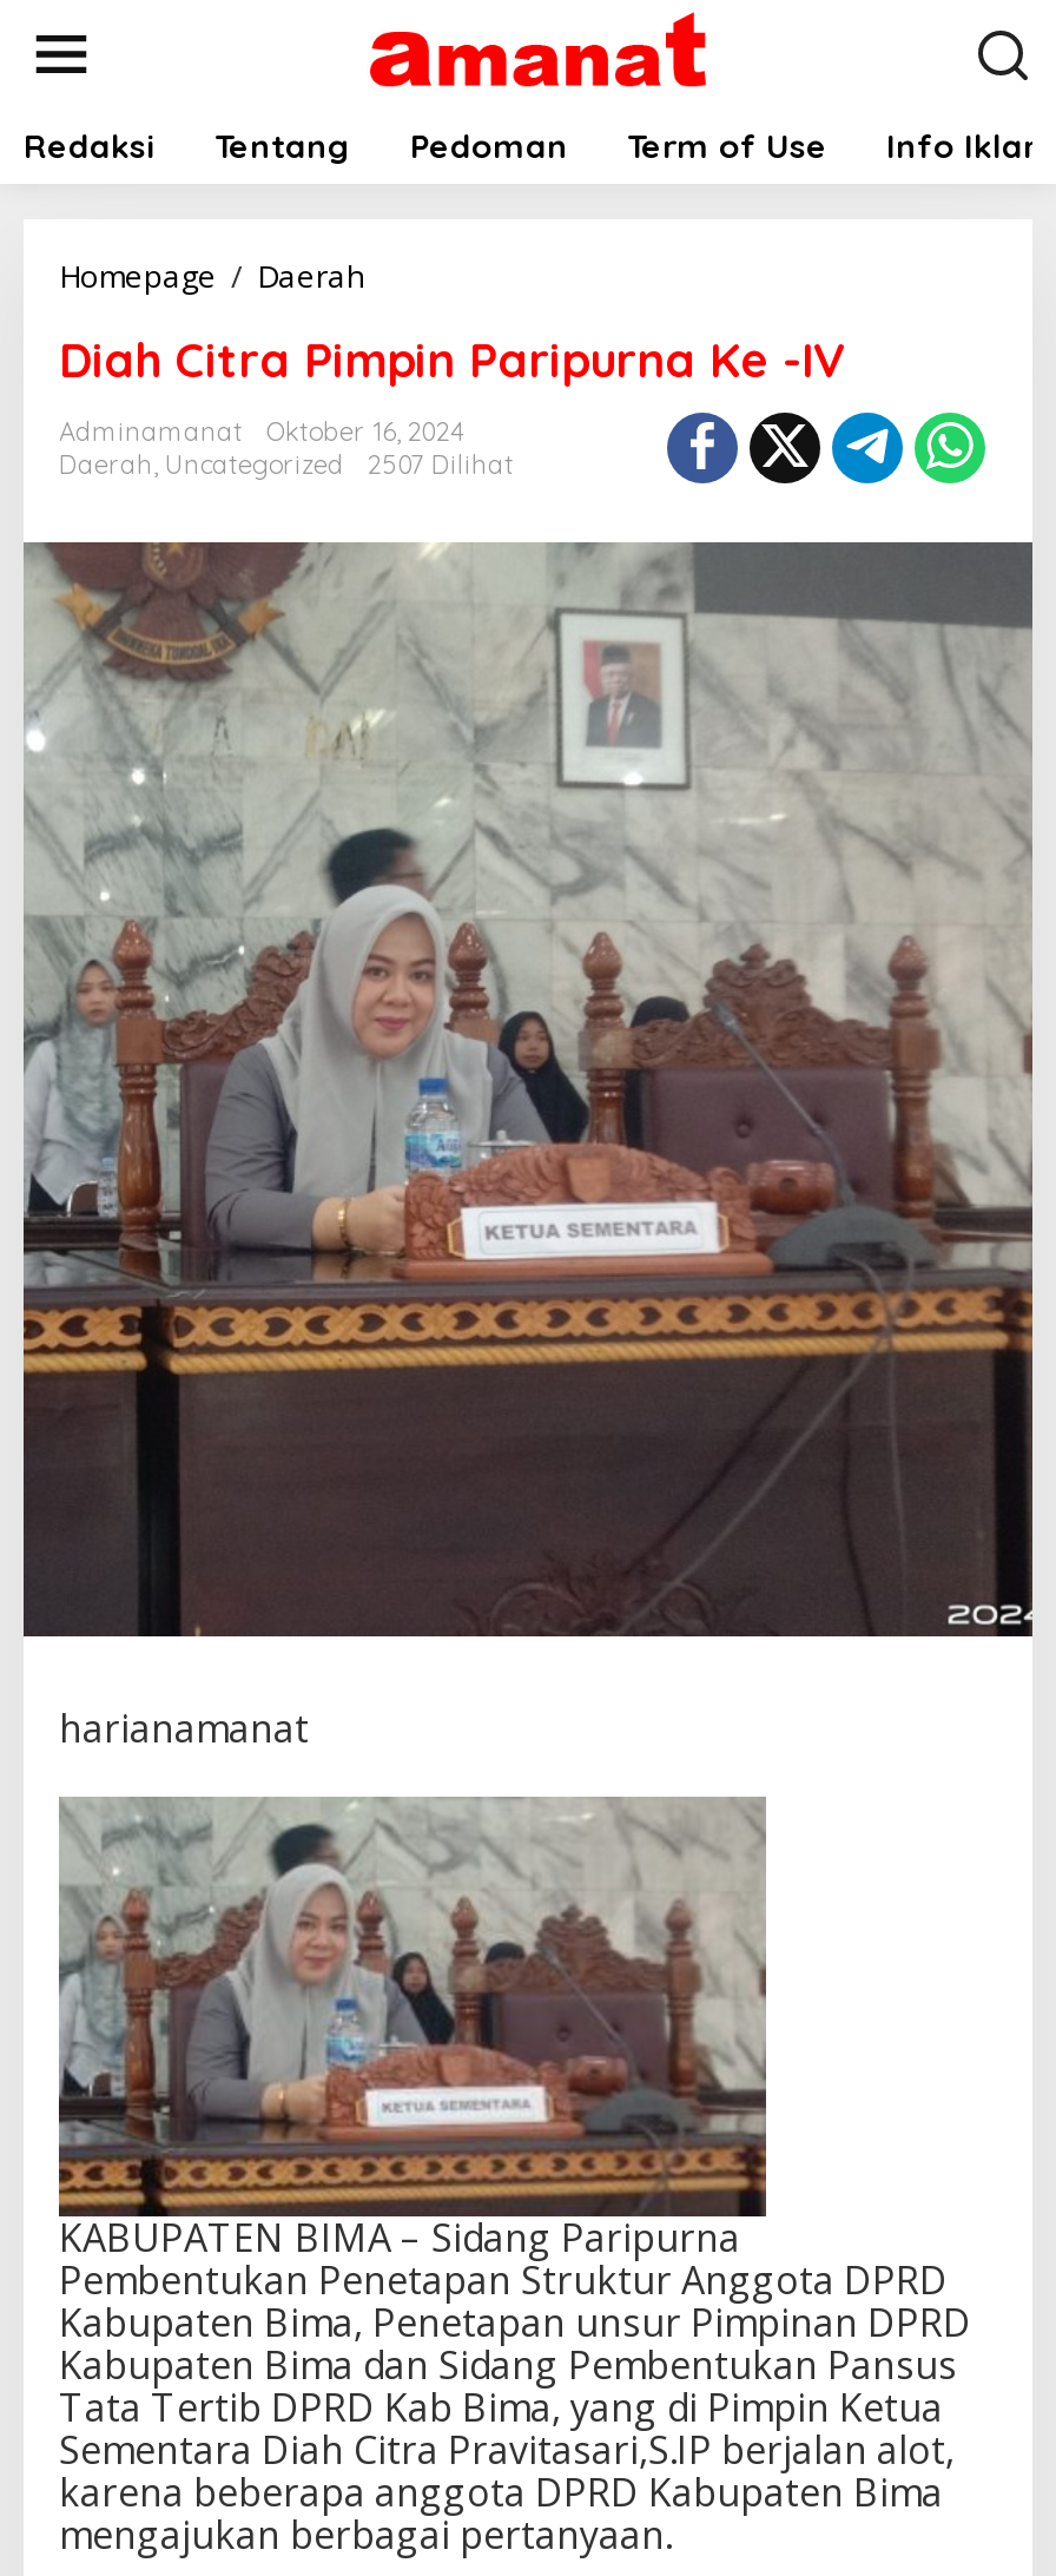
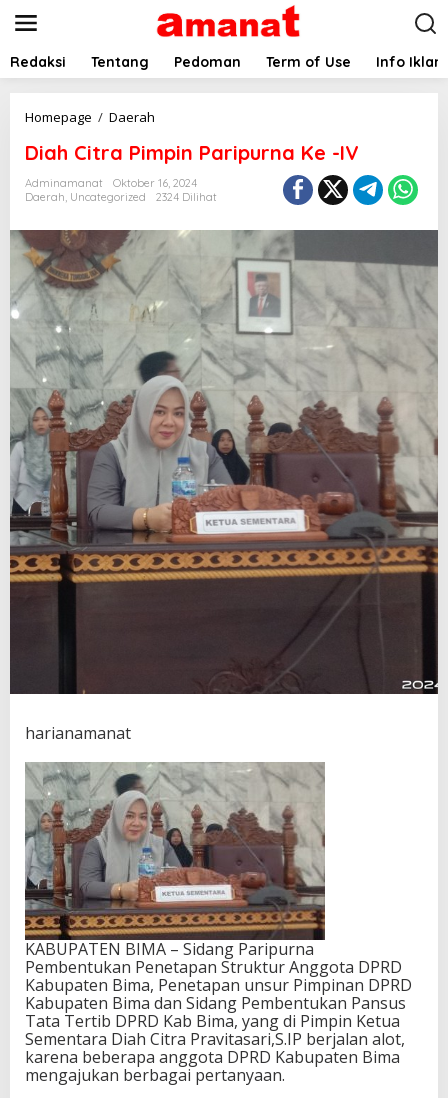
[368,448,514,481] 2507 Dilihat -> [156,190,217,204] 2324 Dilihat

